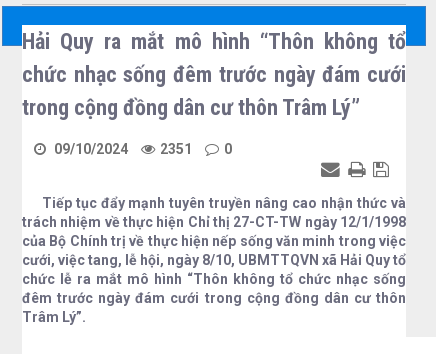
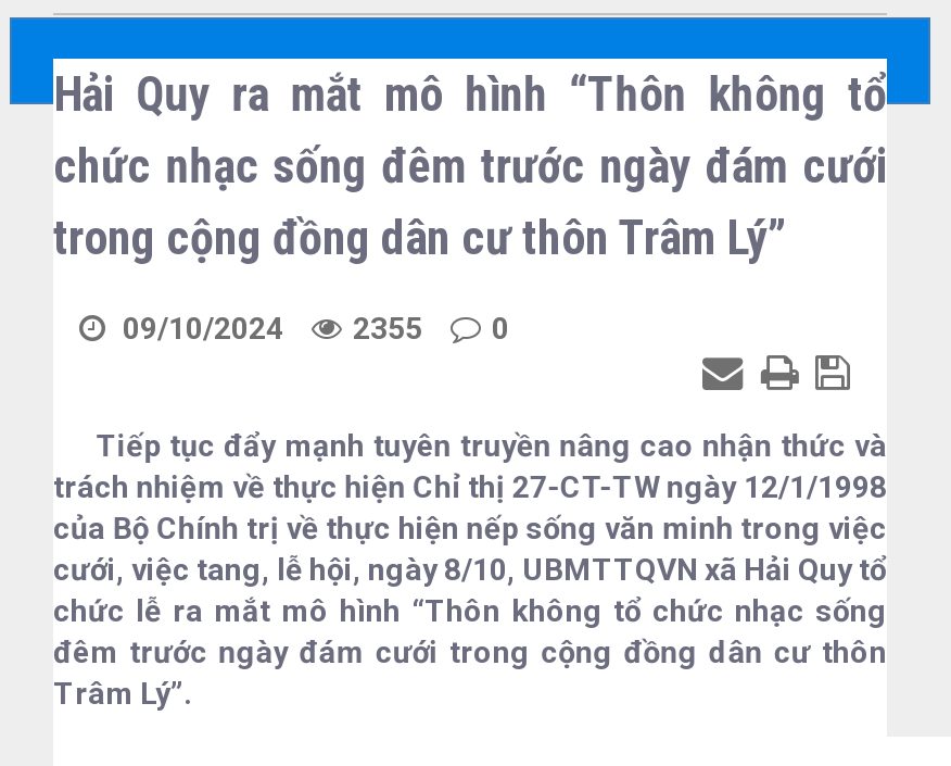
[51,141,232,157] 09/10/2024 2351 0 -> [116,311,509,346] 09/10/2024 2355 0

